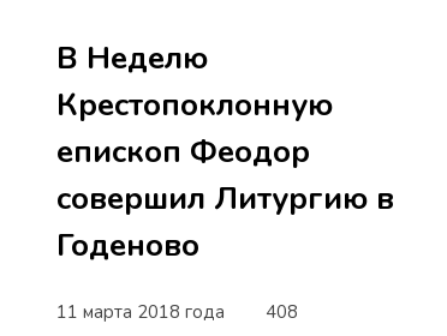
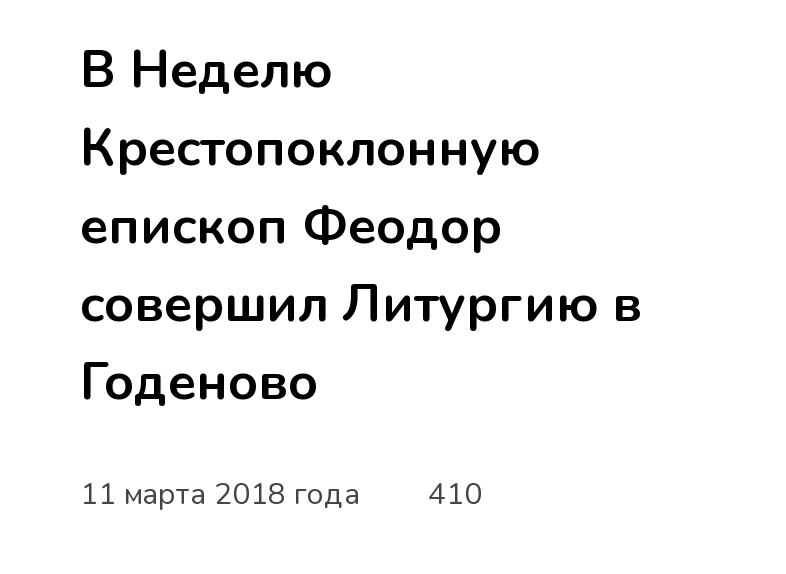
[56,301,298,325] 11 марта 2018 года 408 -> [80,474,482,514] 11 марта 2018 года 410

